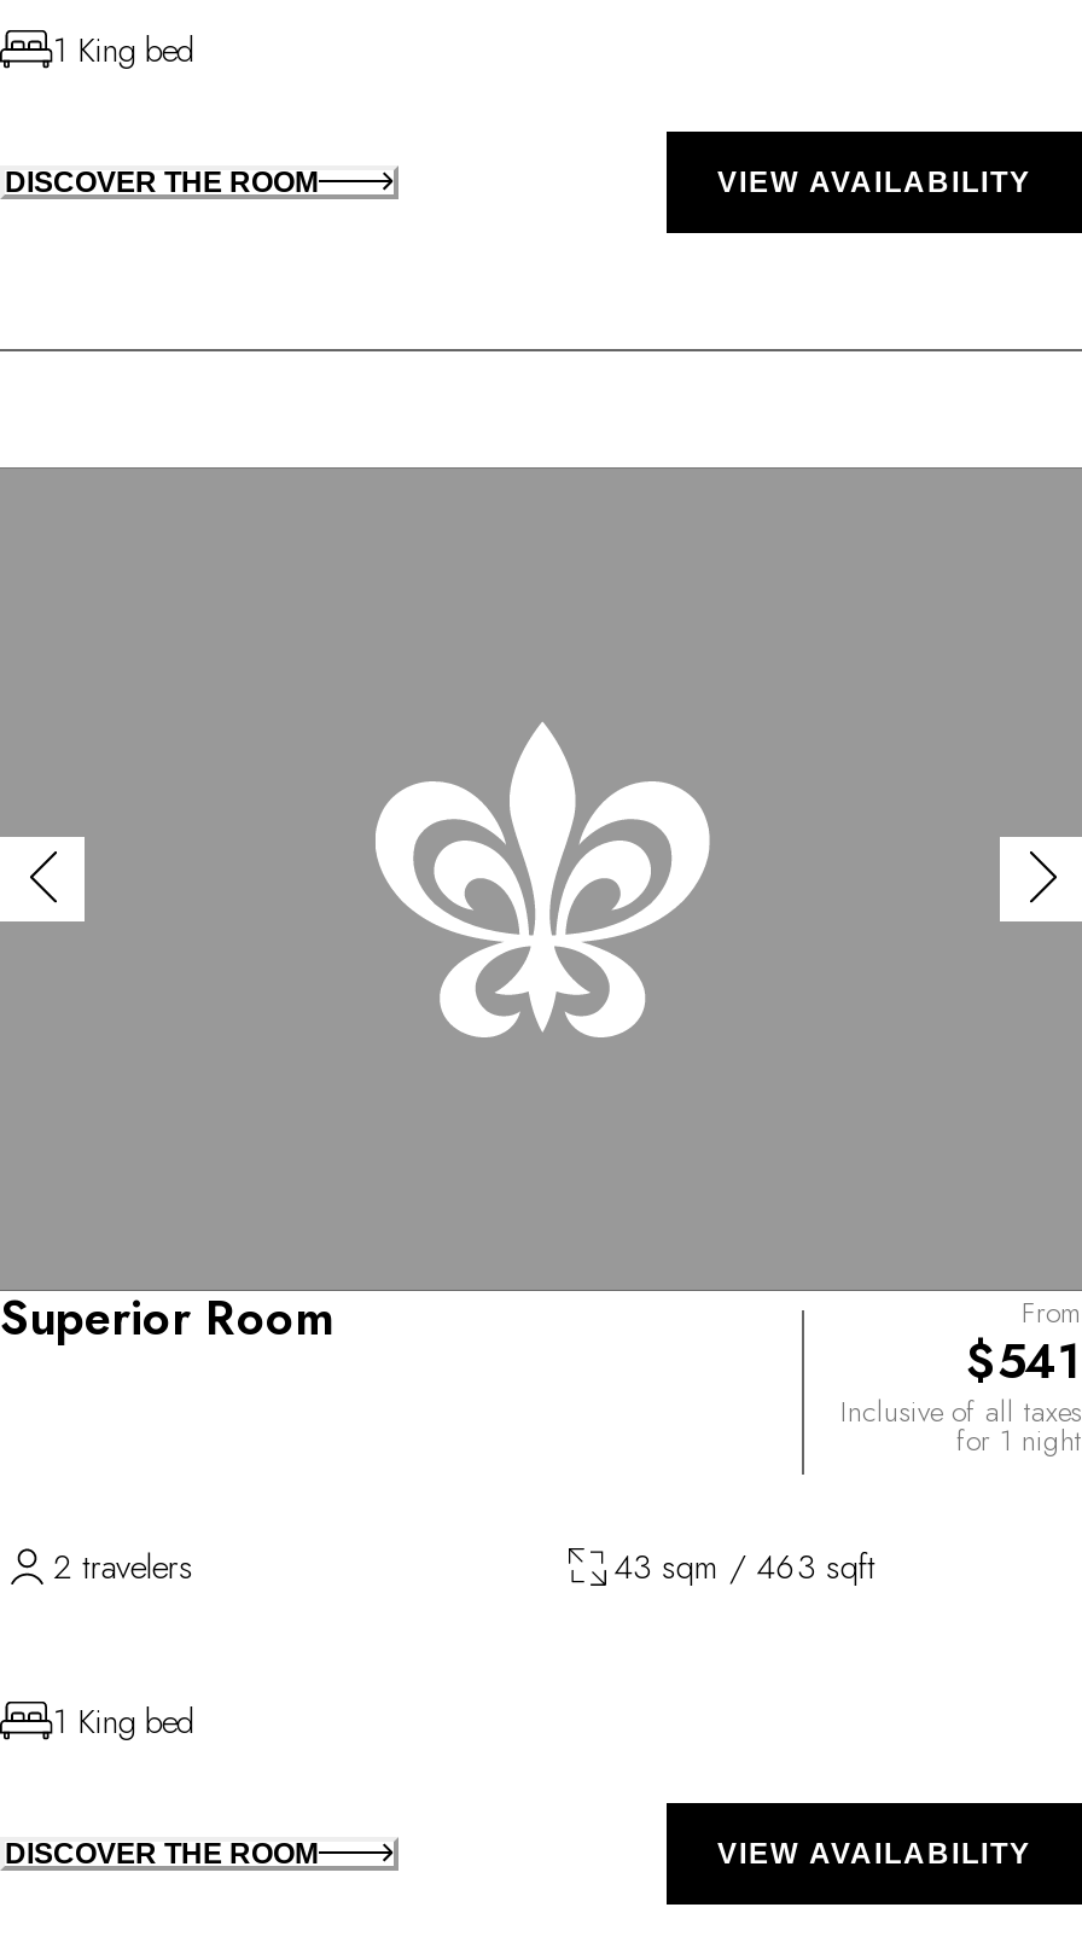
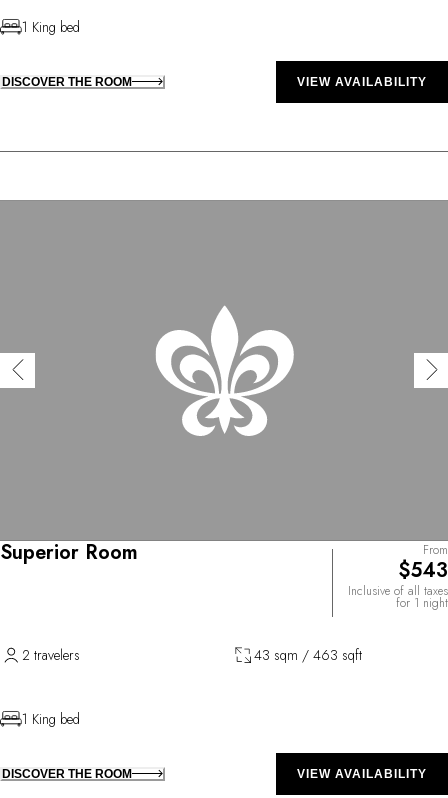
[966,1327,1082,1397] $541 -> [398,556,448,585] $543

